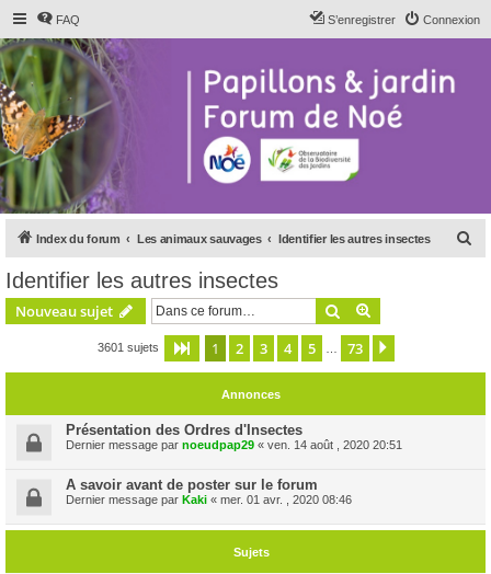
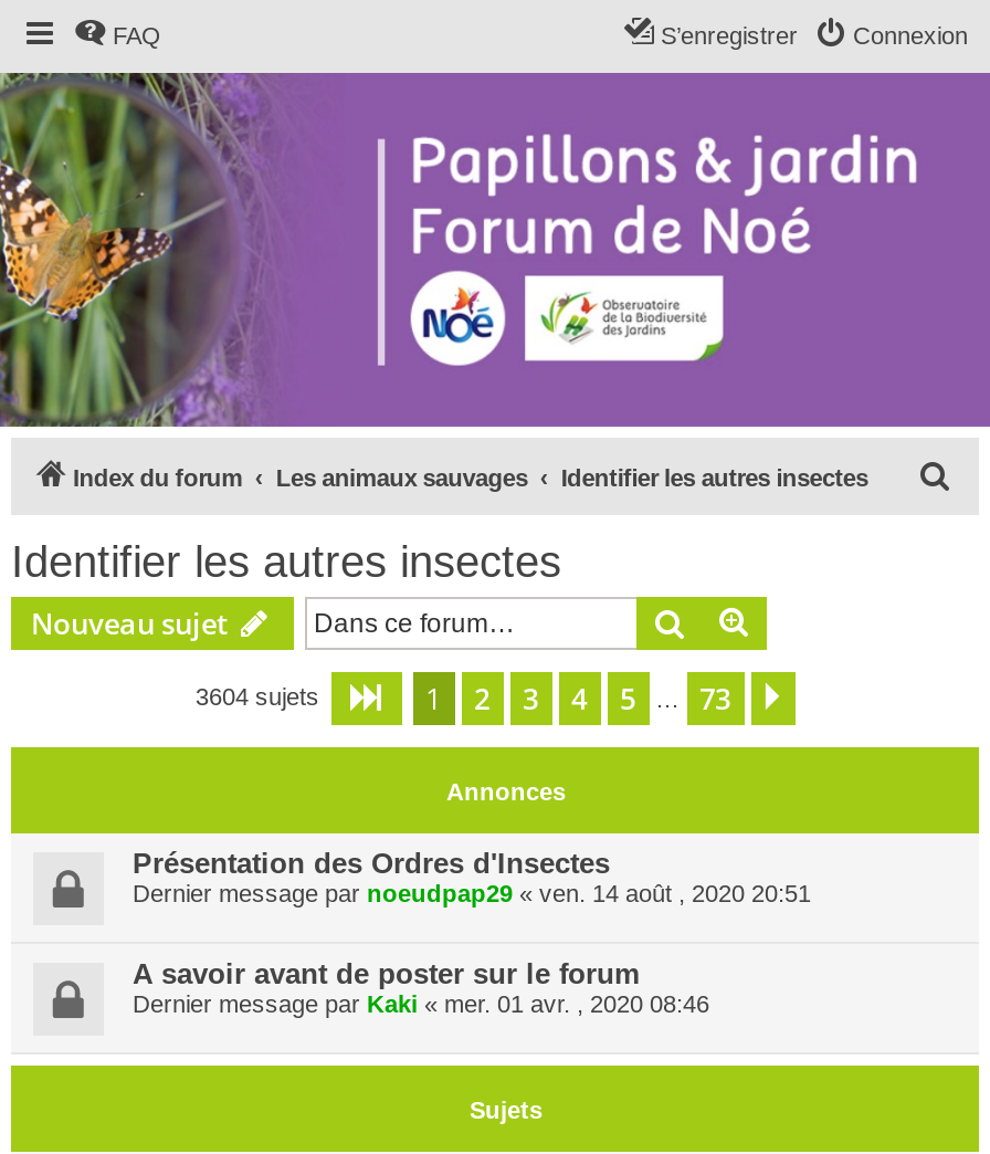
[97,341,162,354] 3601 sujets -> [196,683,326,709] 3604 sujets

